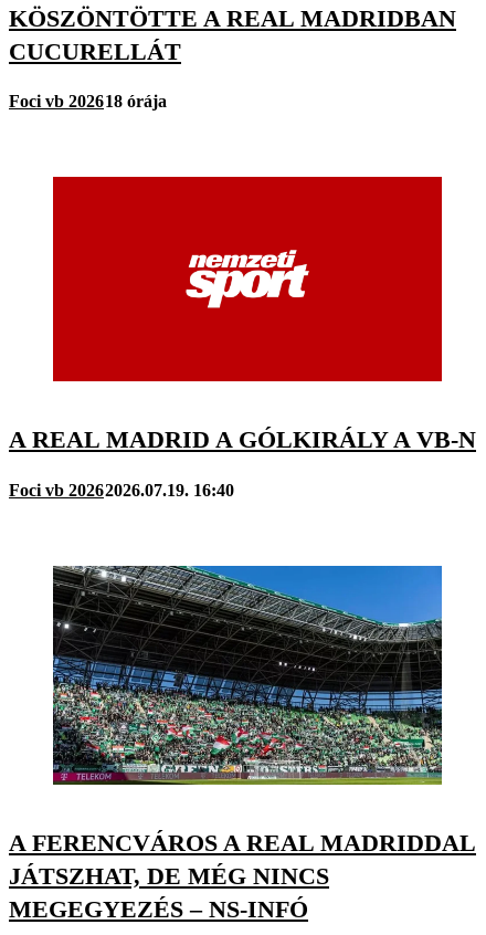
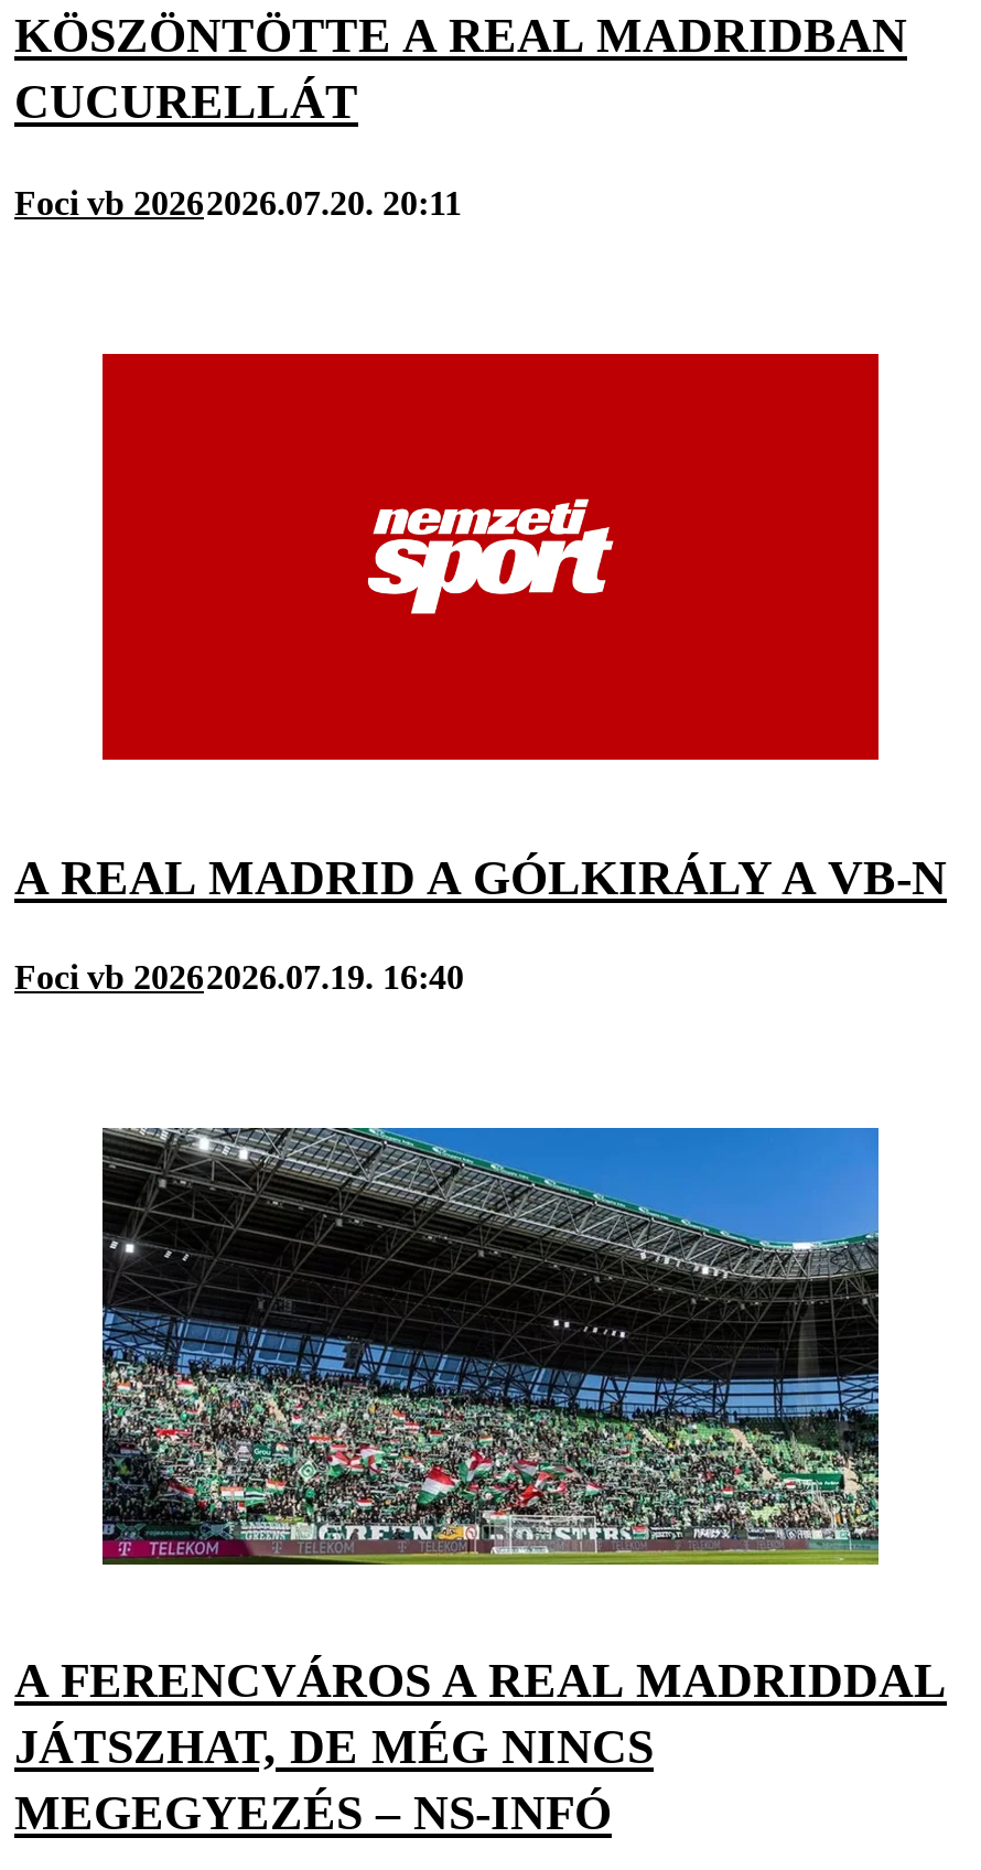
[9,92,167,111] Foci vb 202618 órája -> [14,184,462,221] Foci vb 20262026.07.20. 20:11

